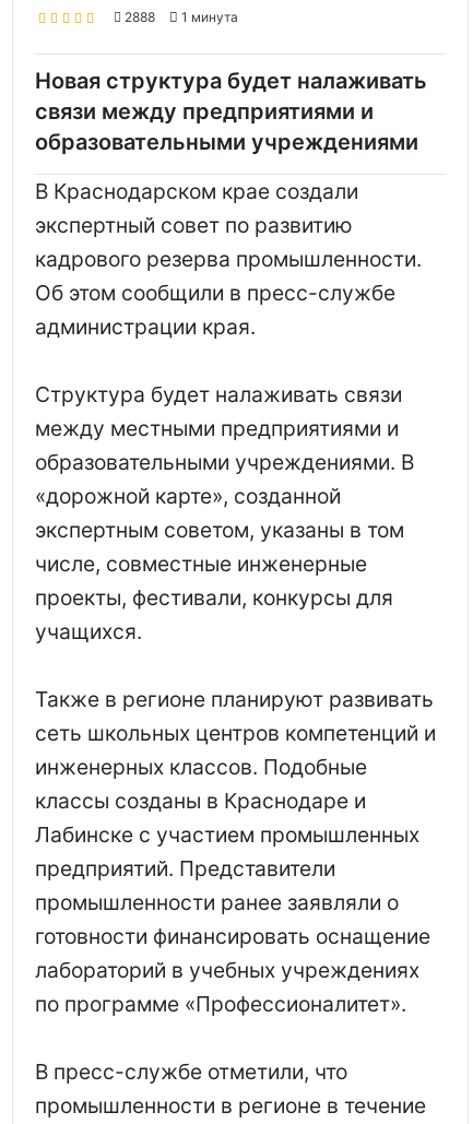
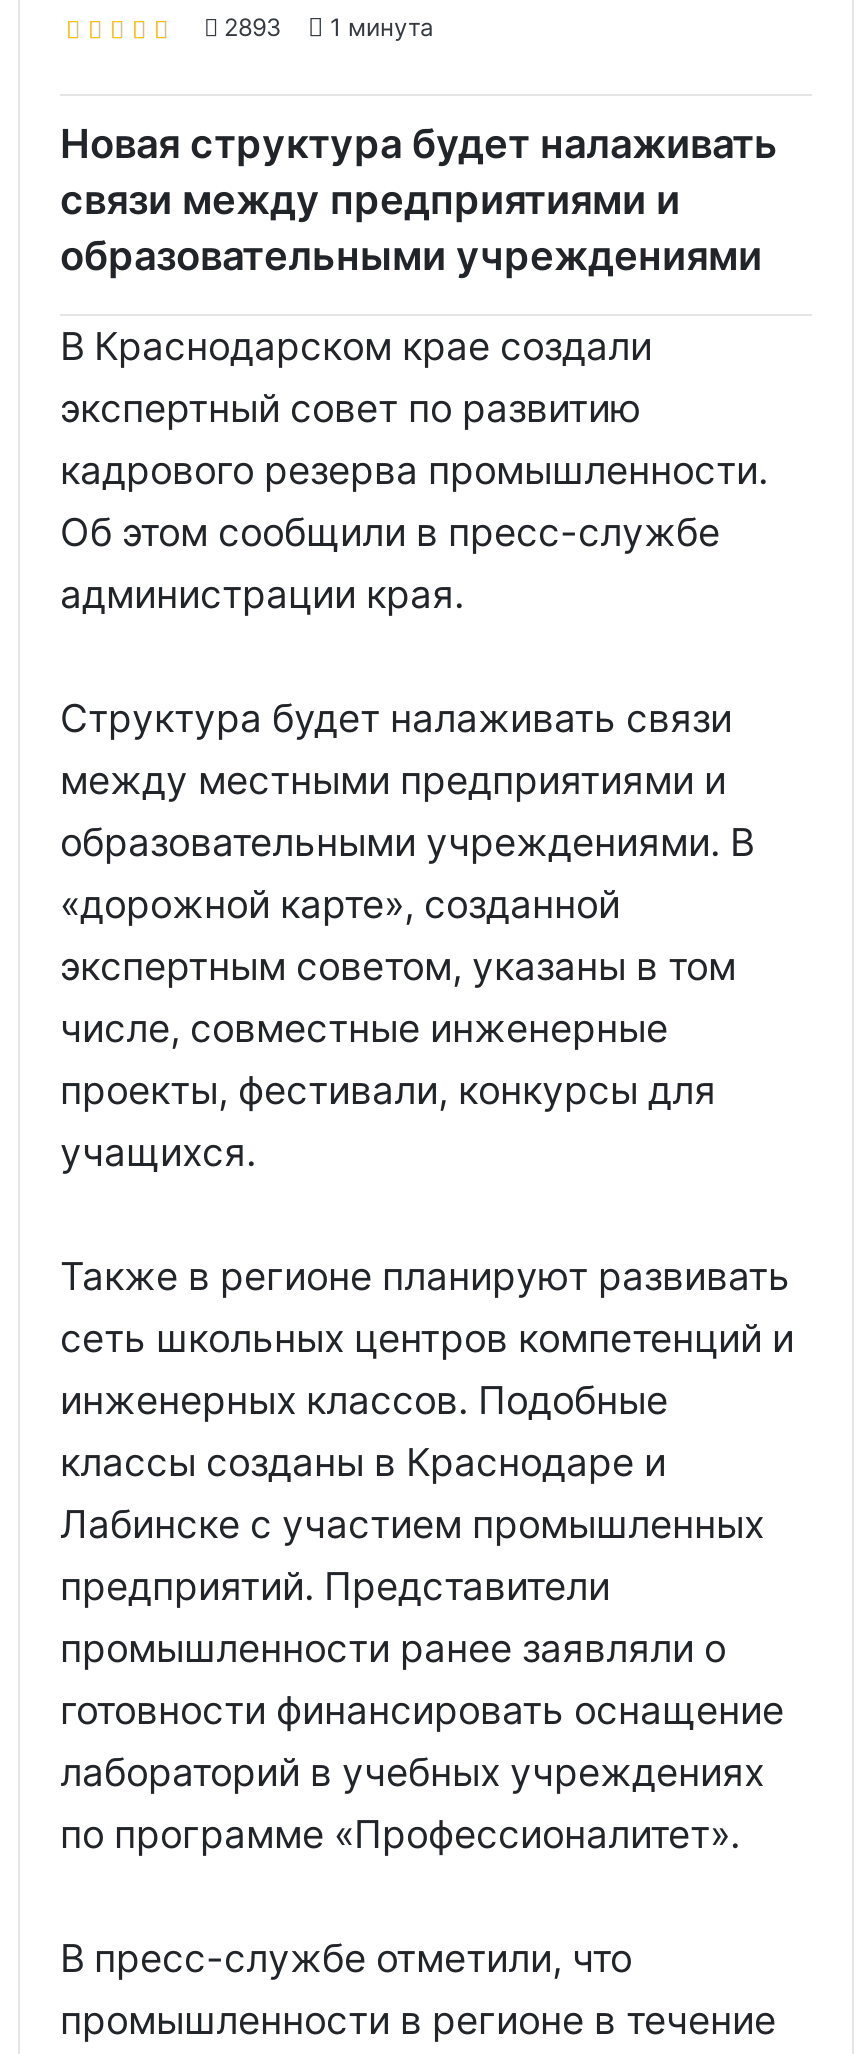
[121,9,155,25] 2888 -> [218,13,282,43] 2893

